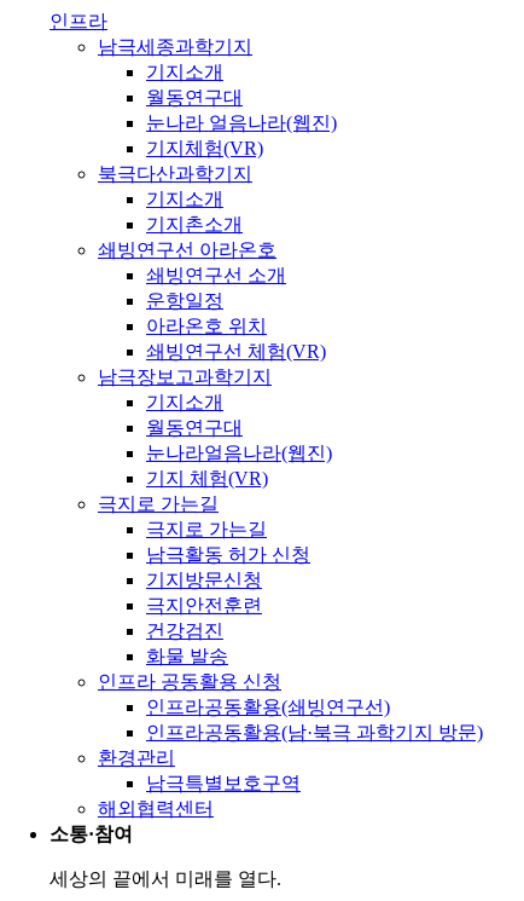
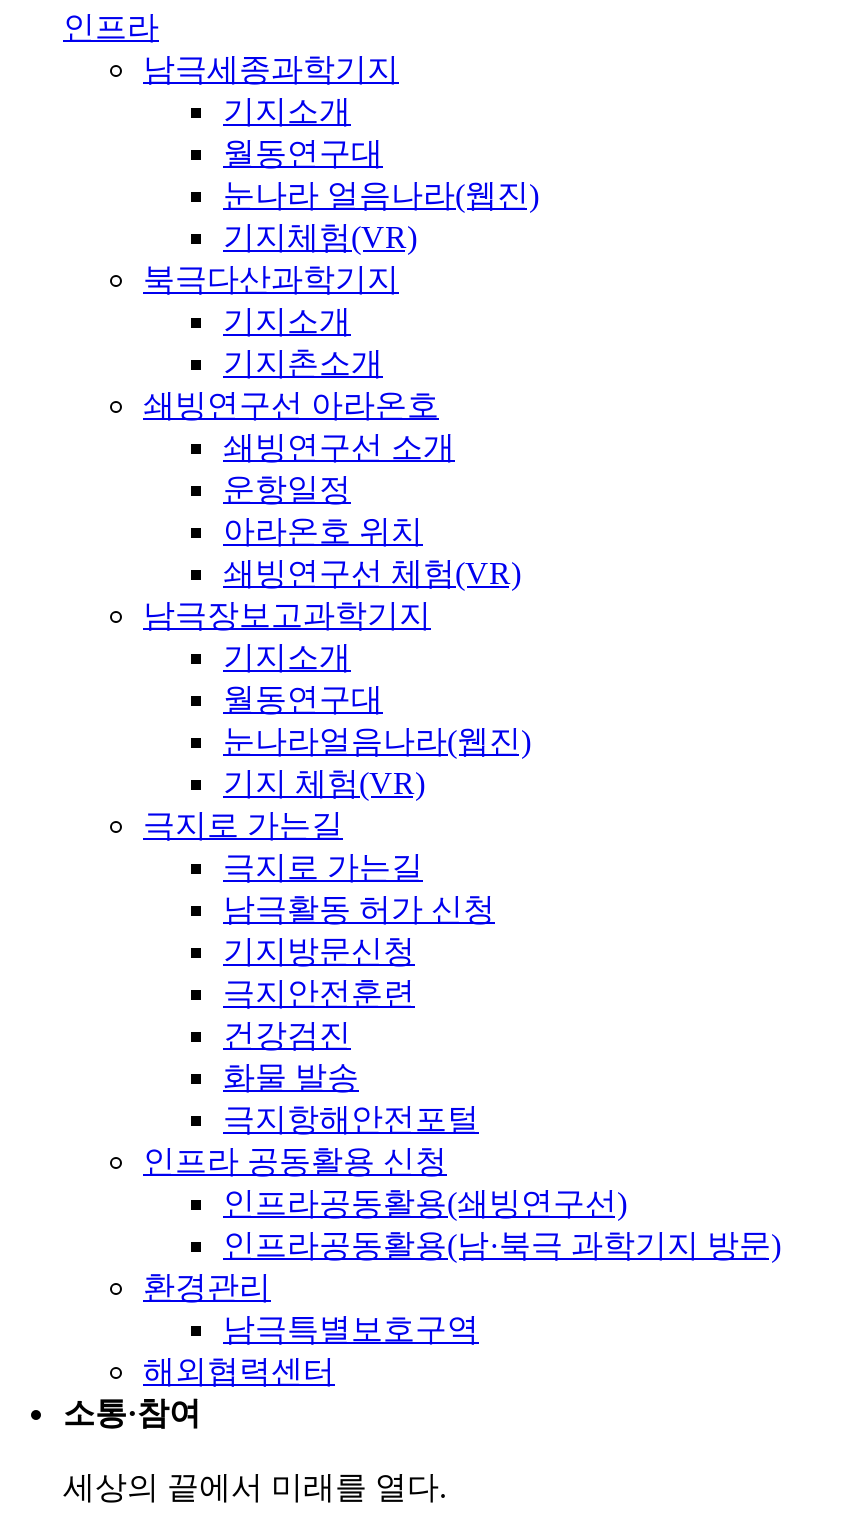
none -> [223,1102,479,1136] 극지항해안전포털

